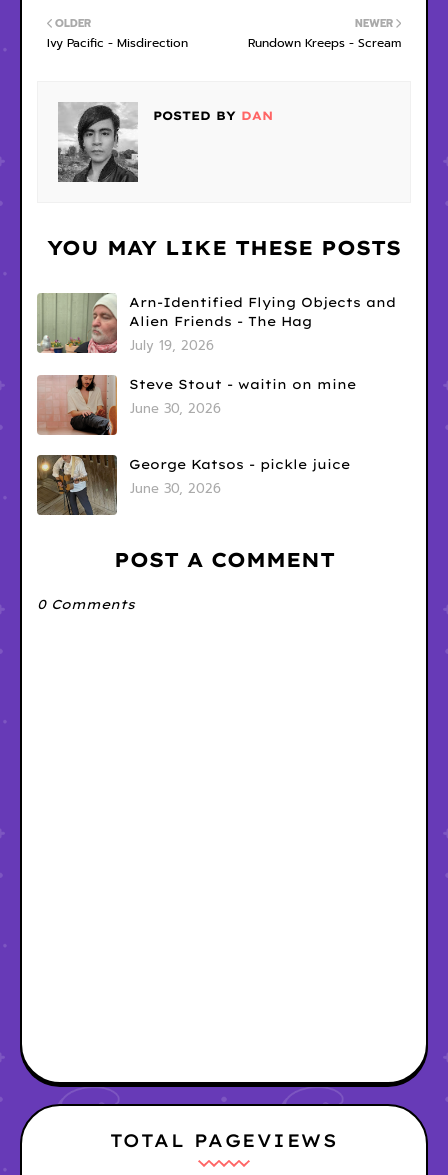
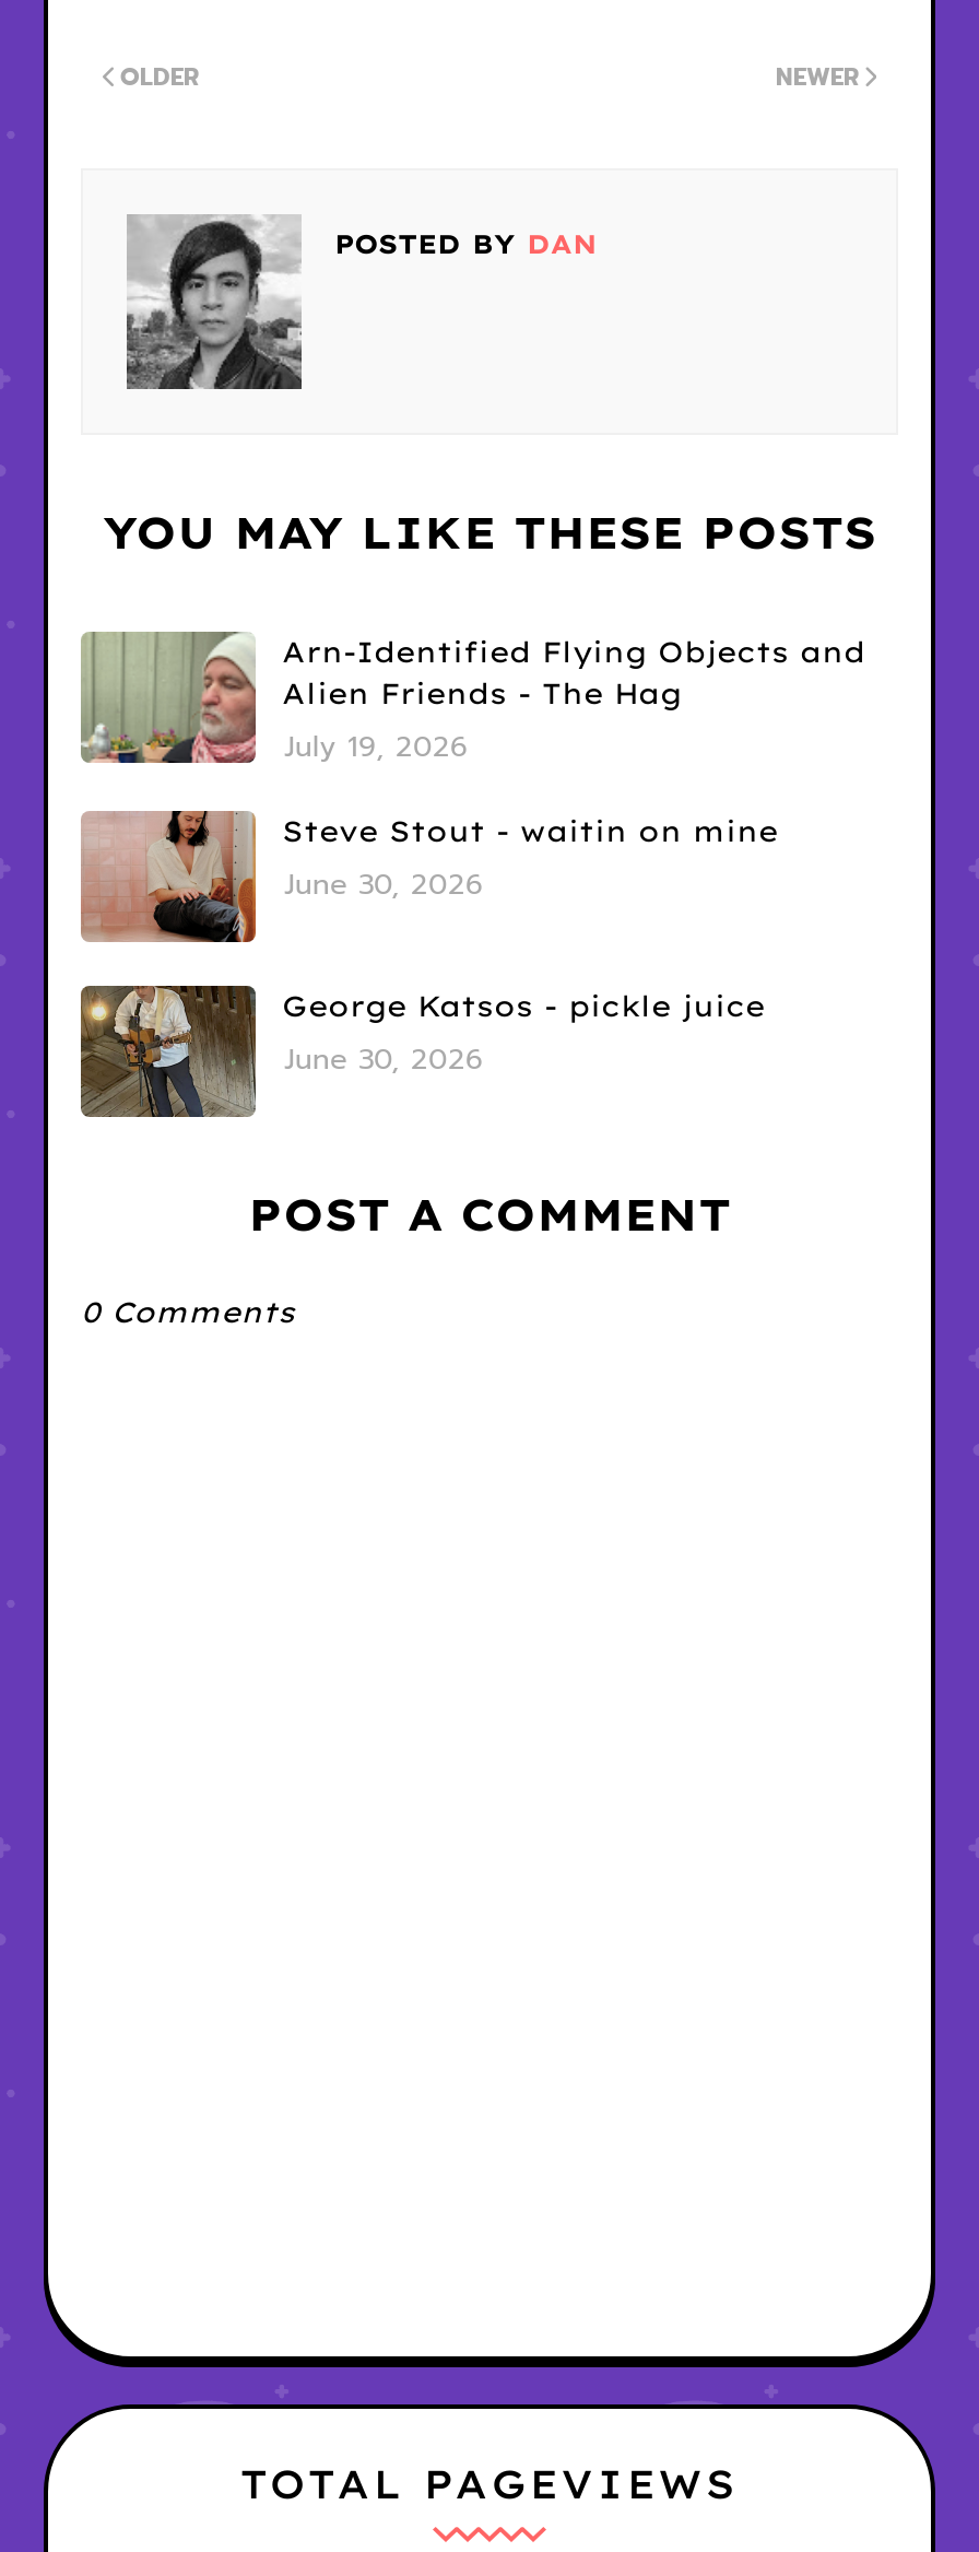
[47,34,188,52] Ivy Pacific - Misdirection -> none
[248,34,401,52] Rundown Kreeps - Scream -> none

